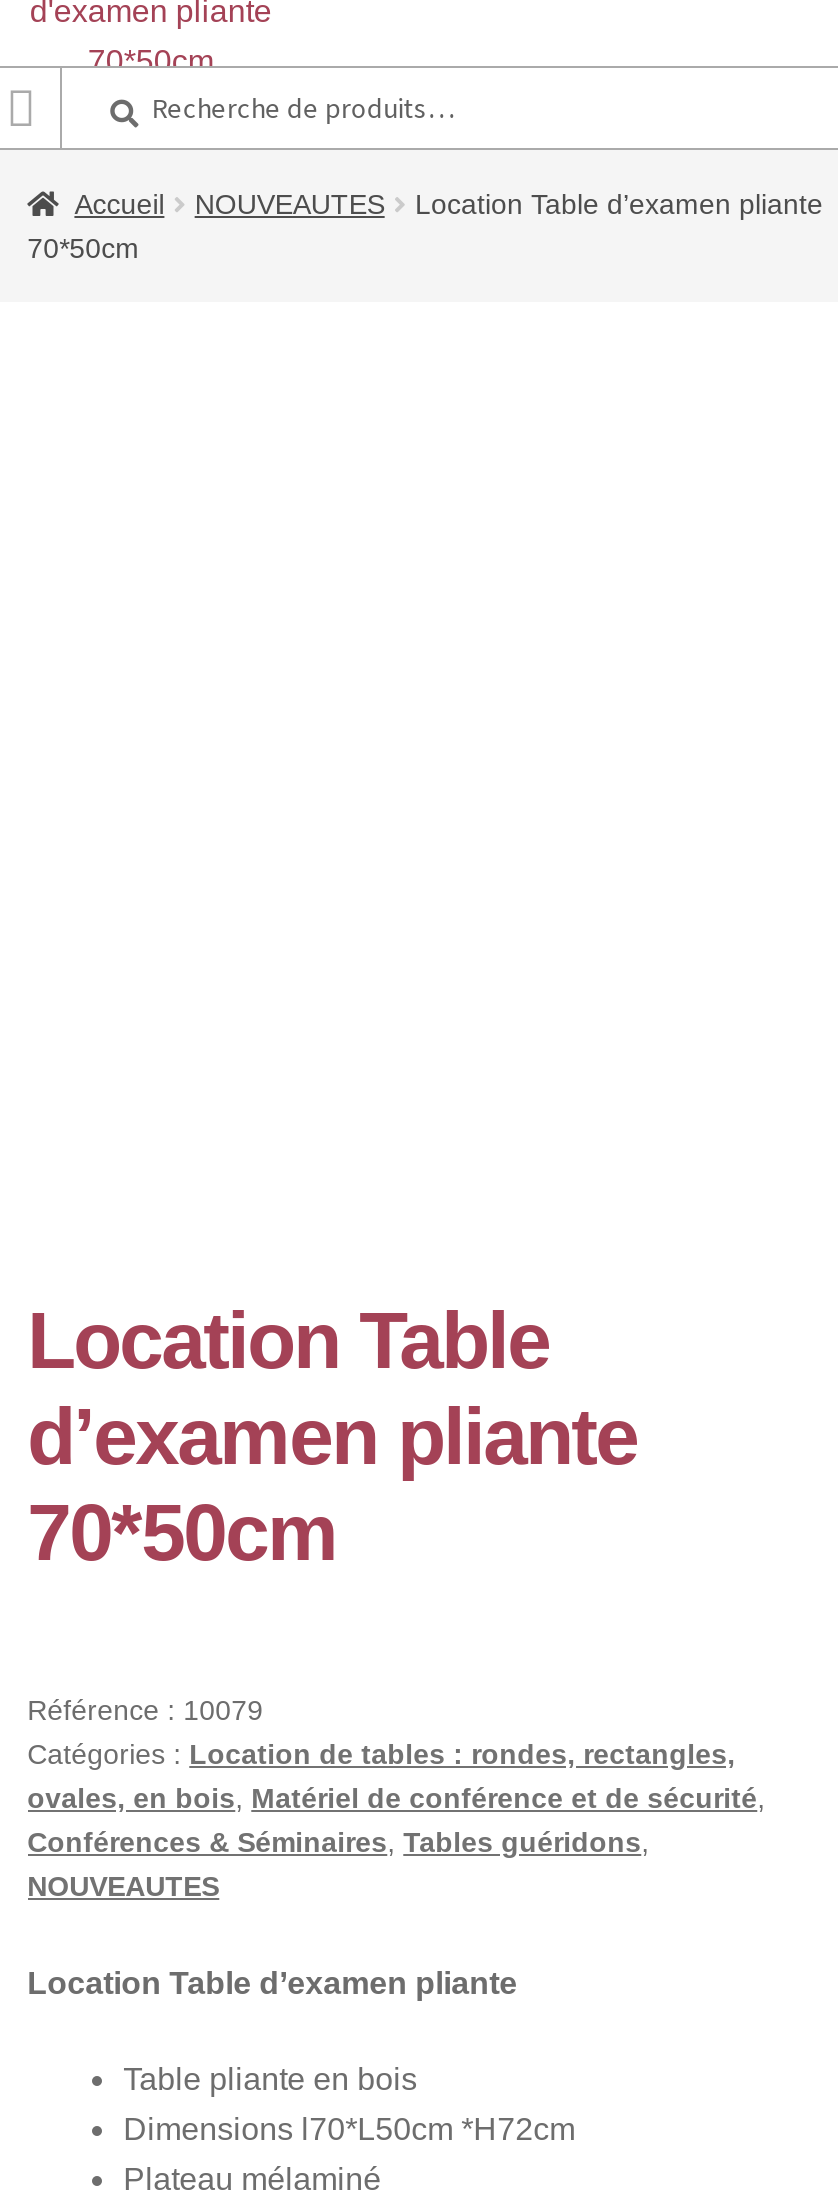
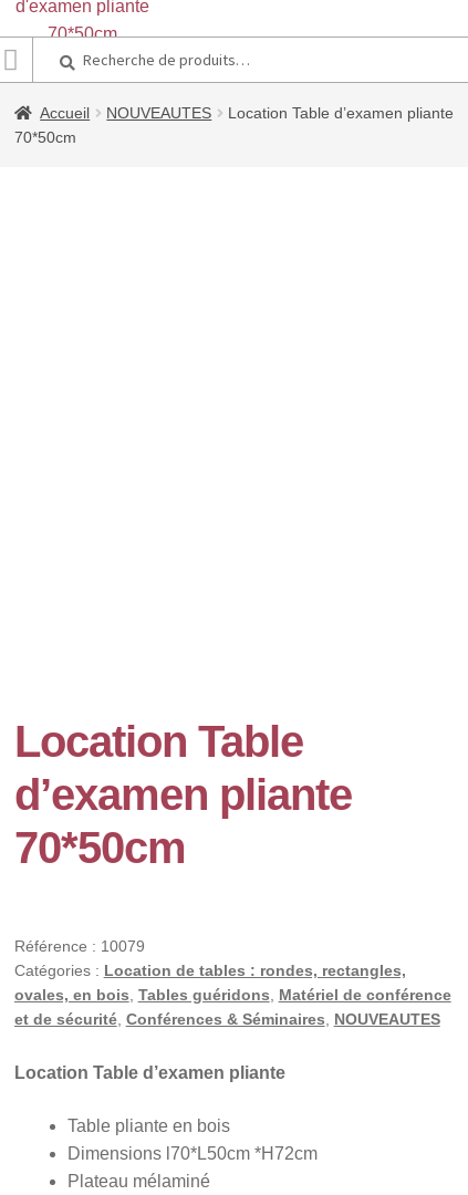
[27,1783,765,1903] ovales, en bois, Matériel de conférence et de sécurité, | Conférences & Séminaires, Tables guéridons, | NOUVEAUTES -> [14,986,451,1028] ovales, en bois, Tables guéridons, Matériel de conférence | et de sécurité, Conférences & Séminaires, NOUVEAUTES

